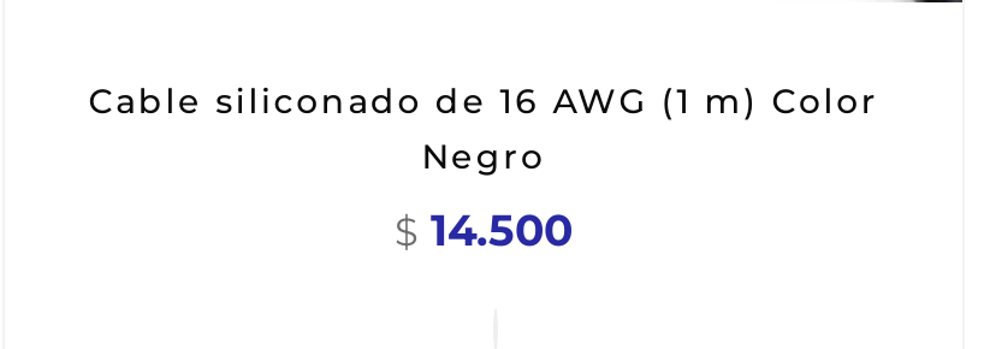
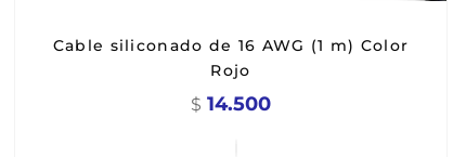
[422,135,546,178] Negro -> [211,61,251,80] Rojo

